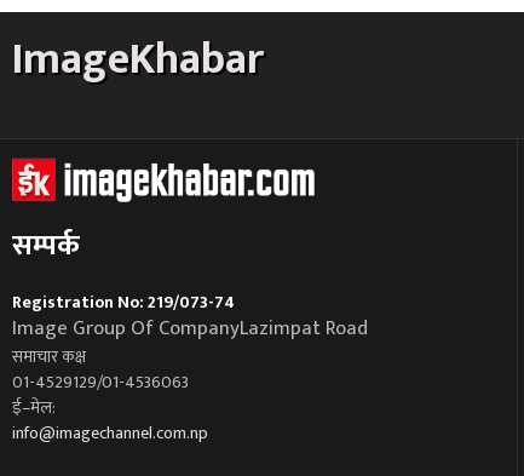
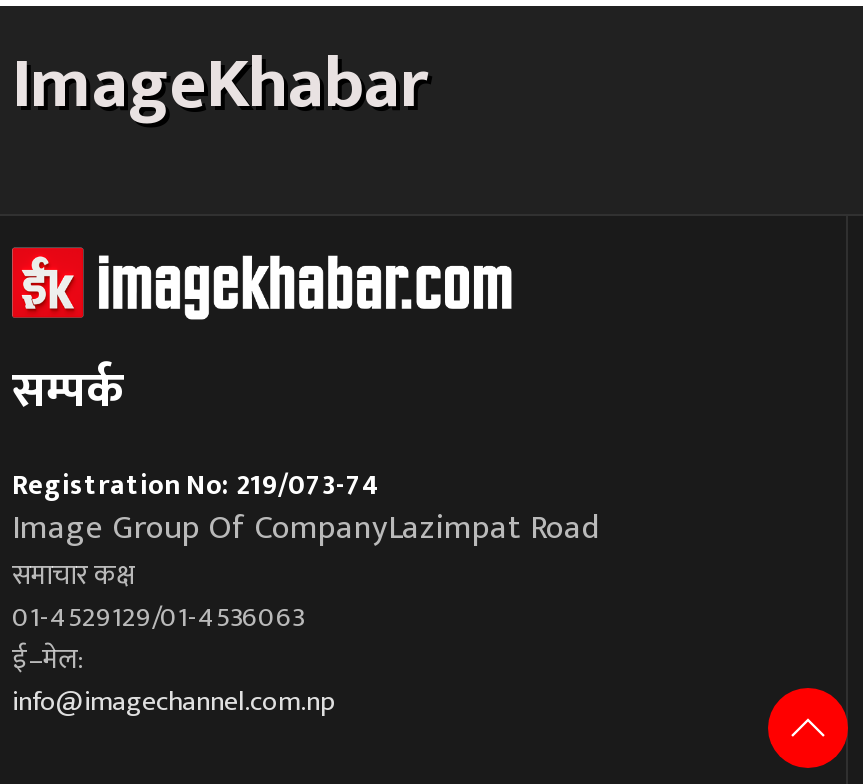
none -> [766,686,850,770] [image]

